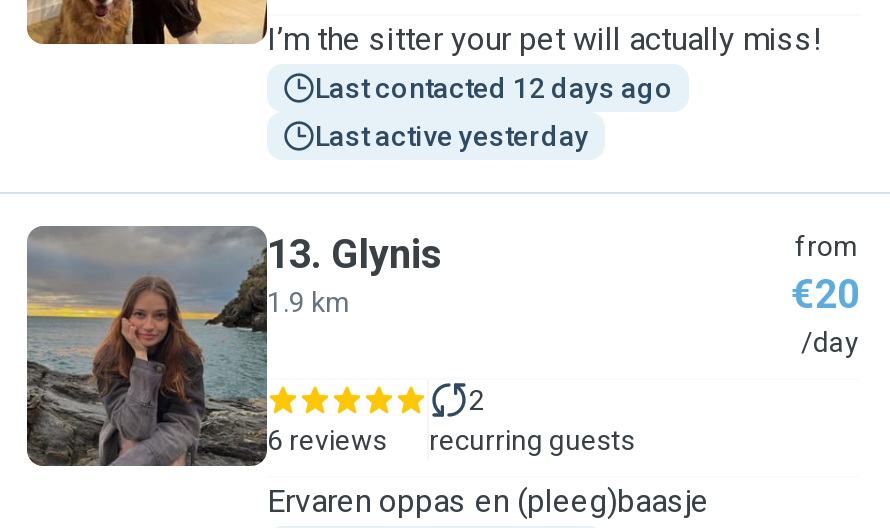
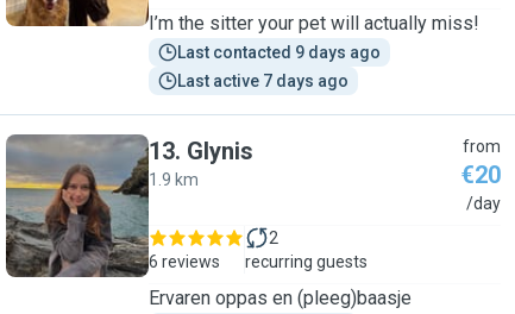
[315,72,673,104] Last contacted 12 days ago -> [177,43,381,62] Last contacted 9 days ago
[315,120,589,152] Last active yesterday -> [177,71,348,90] Last active 7 days ago

